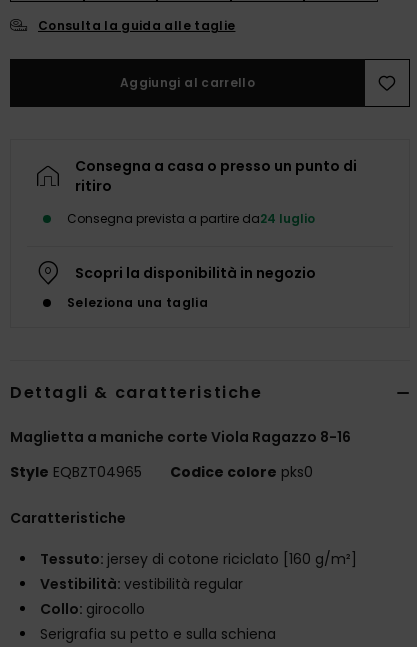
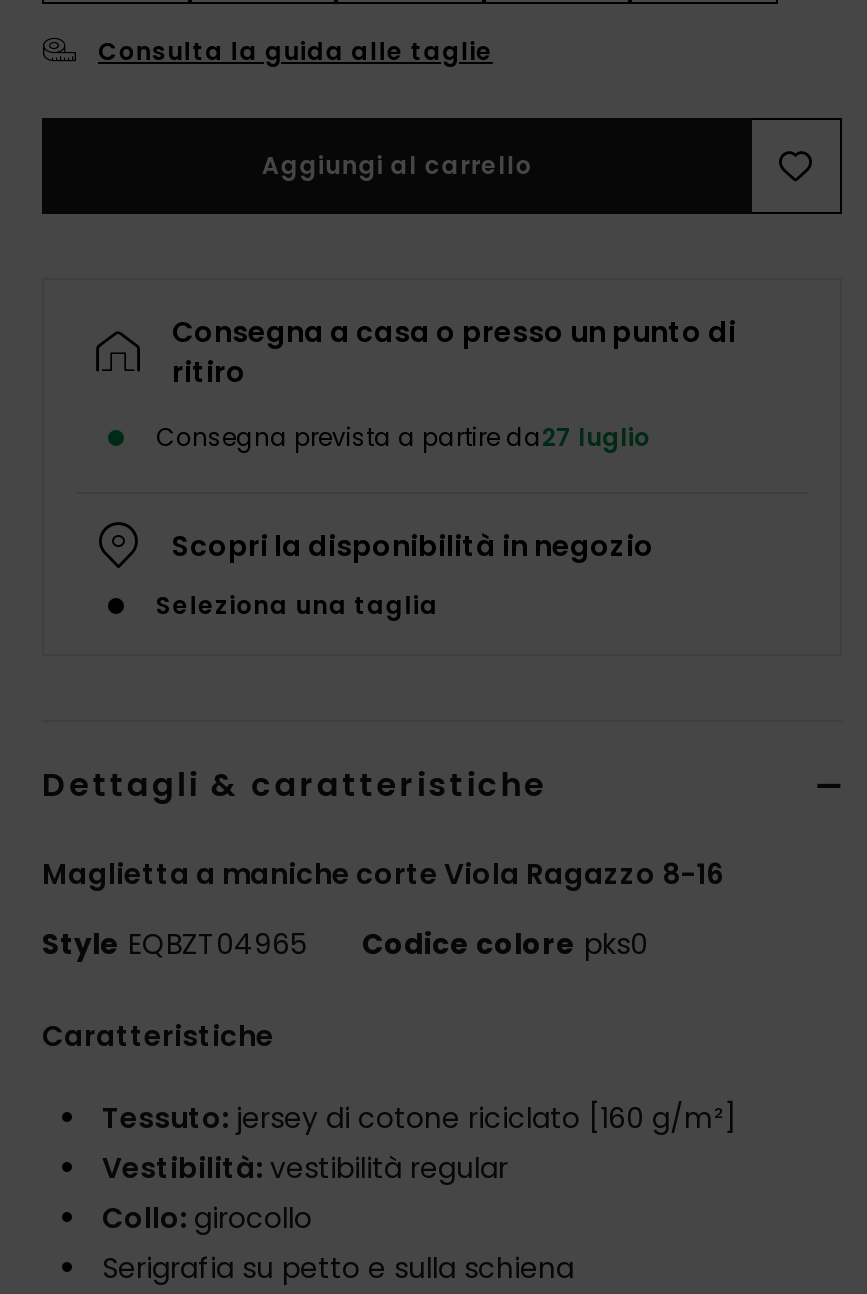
[67,210,315,227] Consegna prevista a partire da24 luglio -> [156,420,650,454] Consegna prevista a partire da27 luglio

